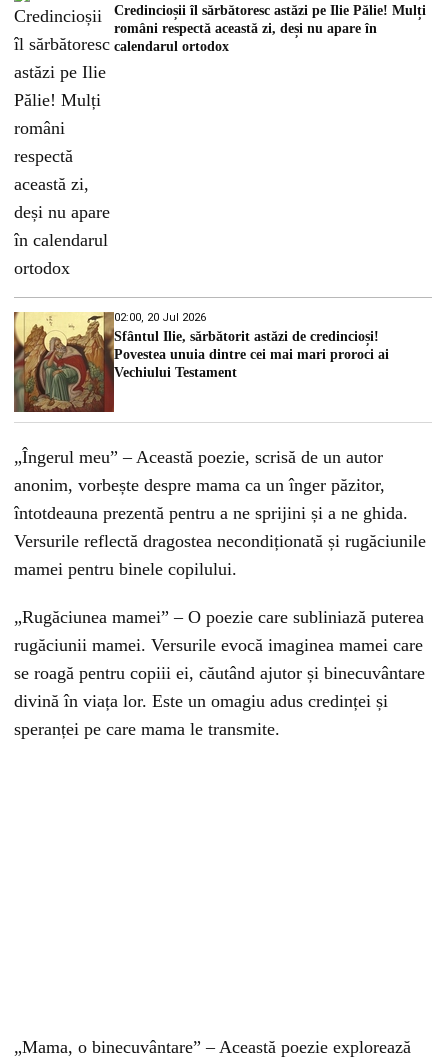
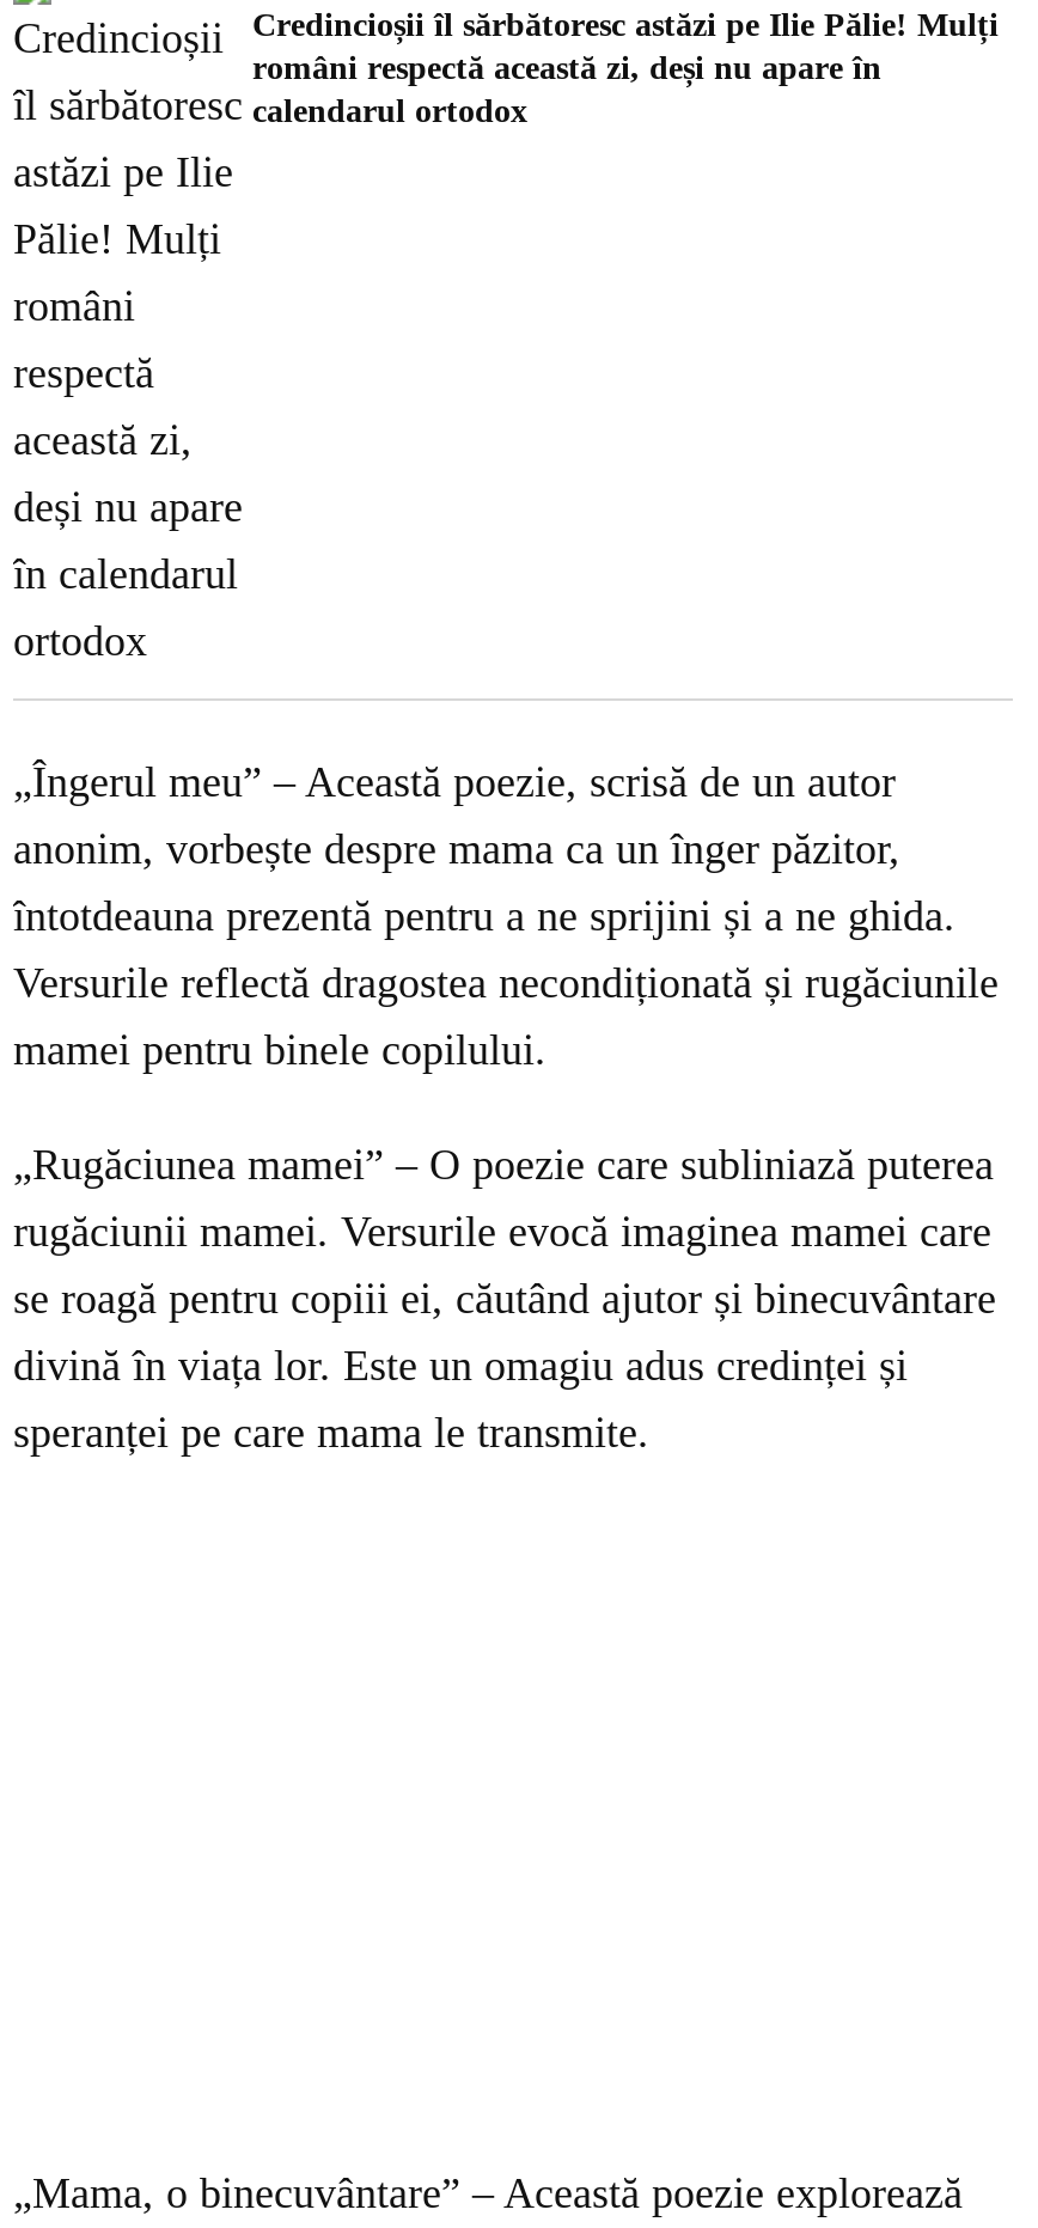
[13,311,389,413] [image] | 02:00, 20 Jul 2026 | Sfântul Ilie, sărbătorit astăzi de credincioși! | Povestea unuia dintre cei mai mari proroci ai | Vechiului Testament -> none

